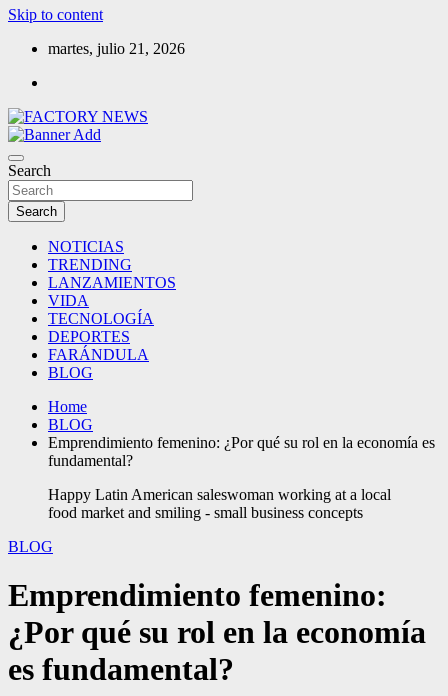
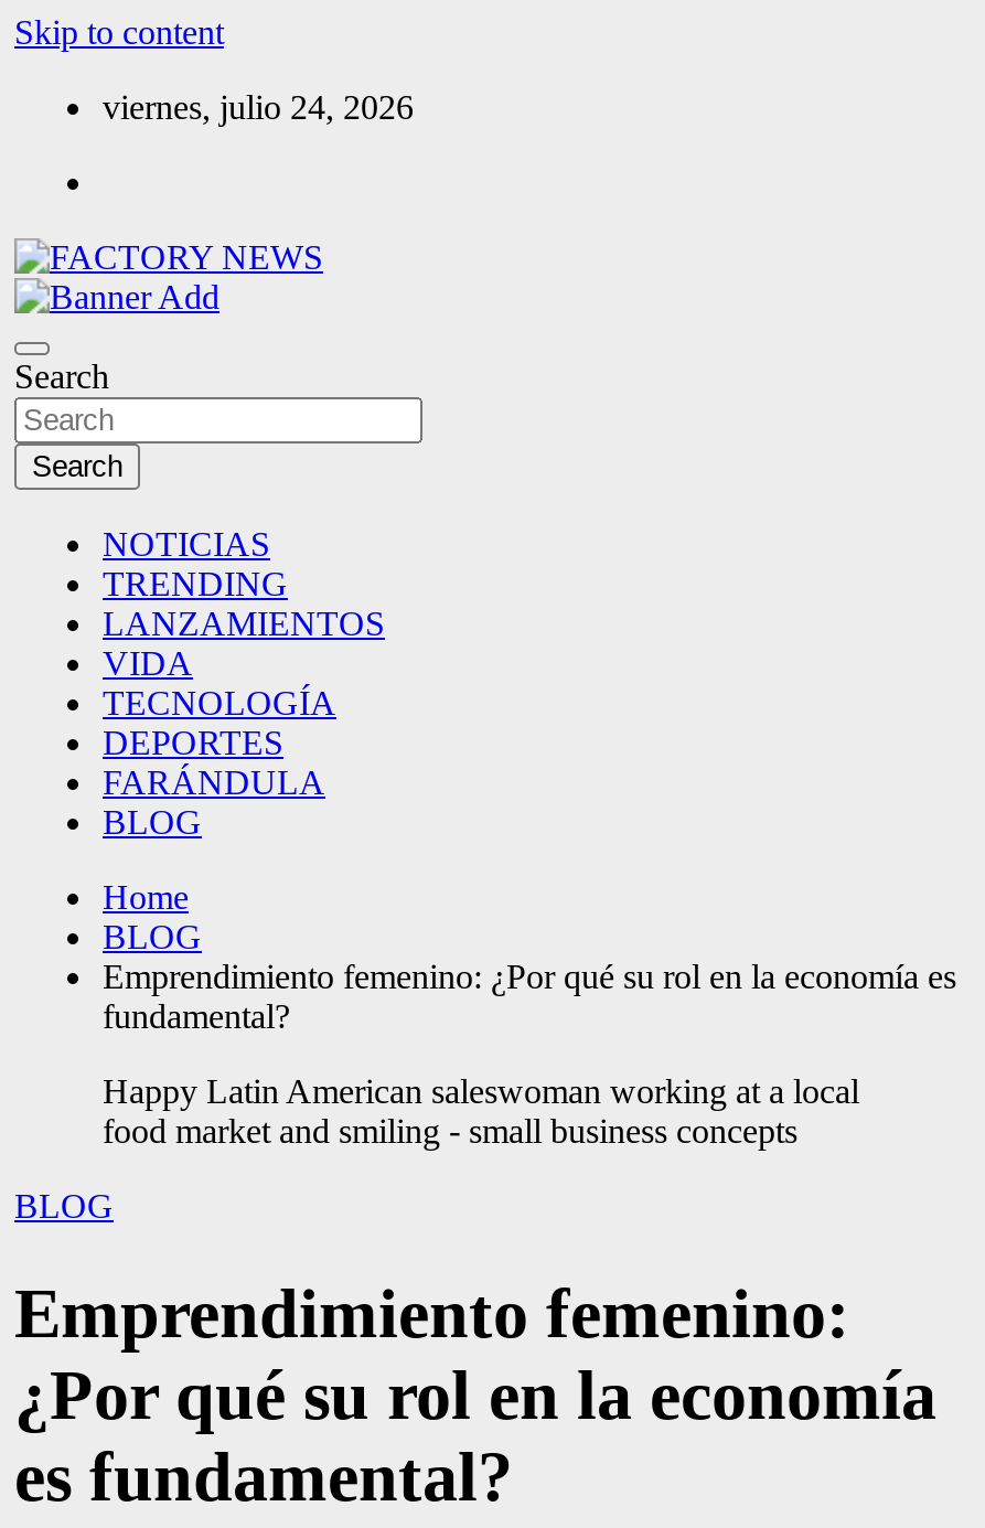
[48,40,185,57] martes, julio 21, 2026 -> [103,88,414,126] viernes, julio 24, 2026

